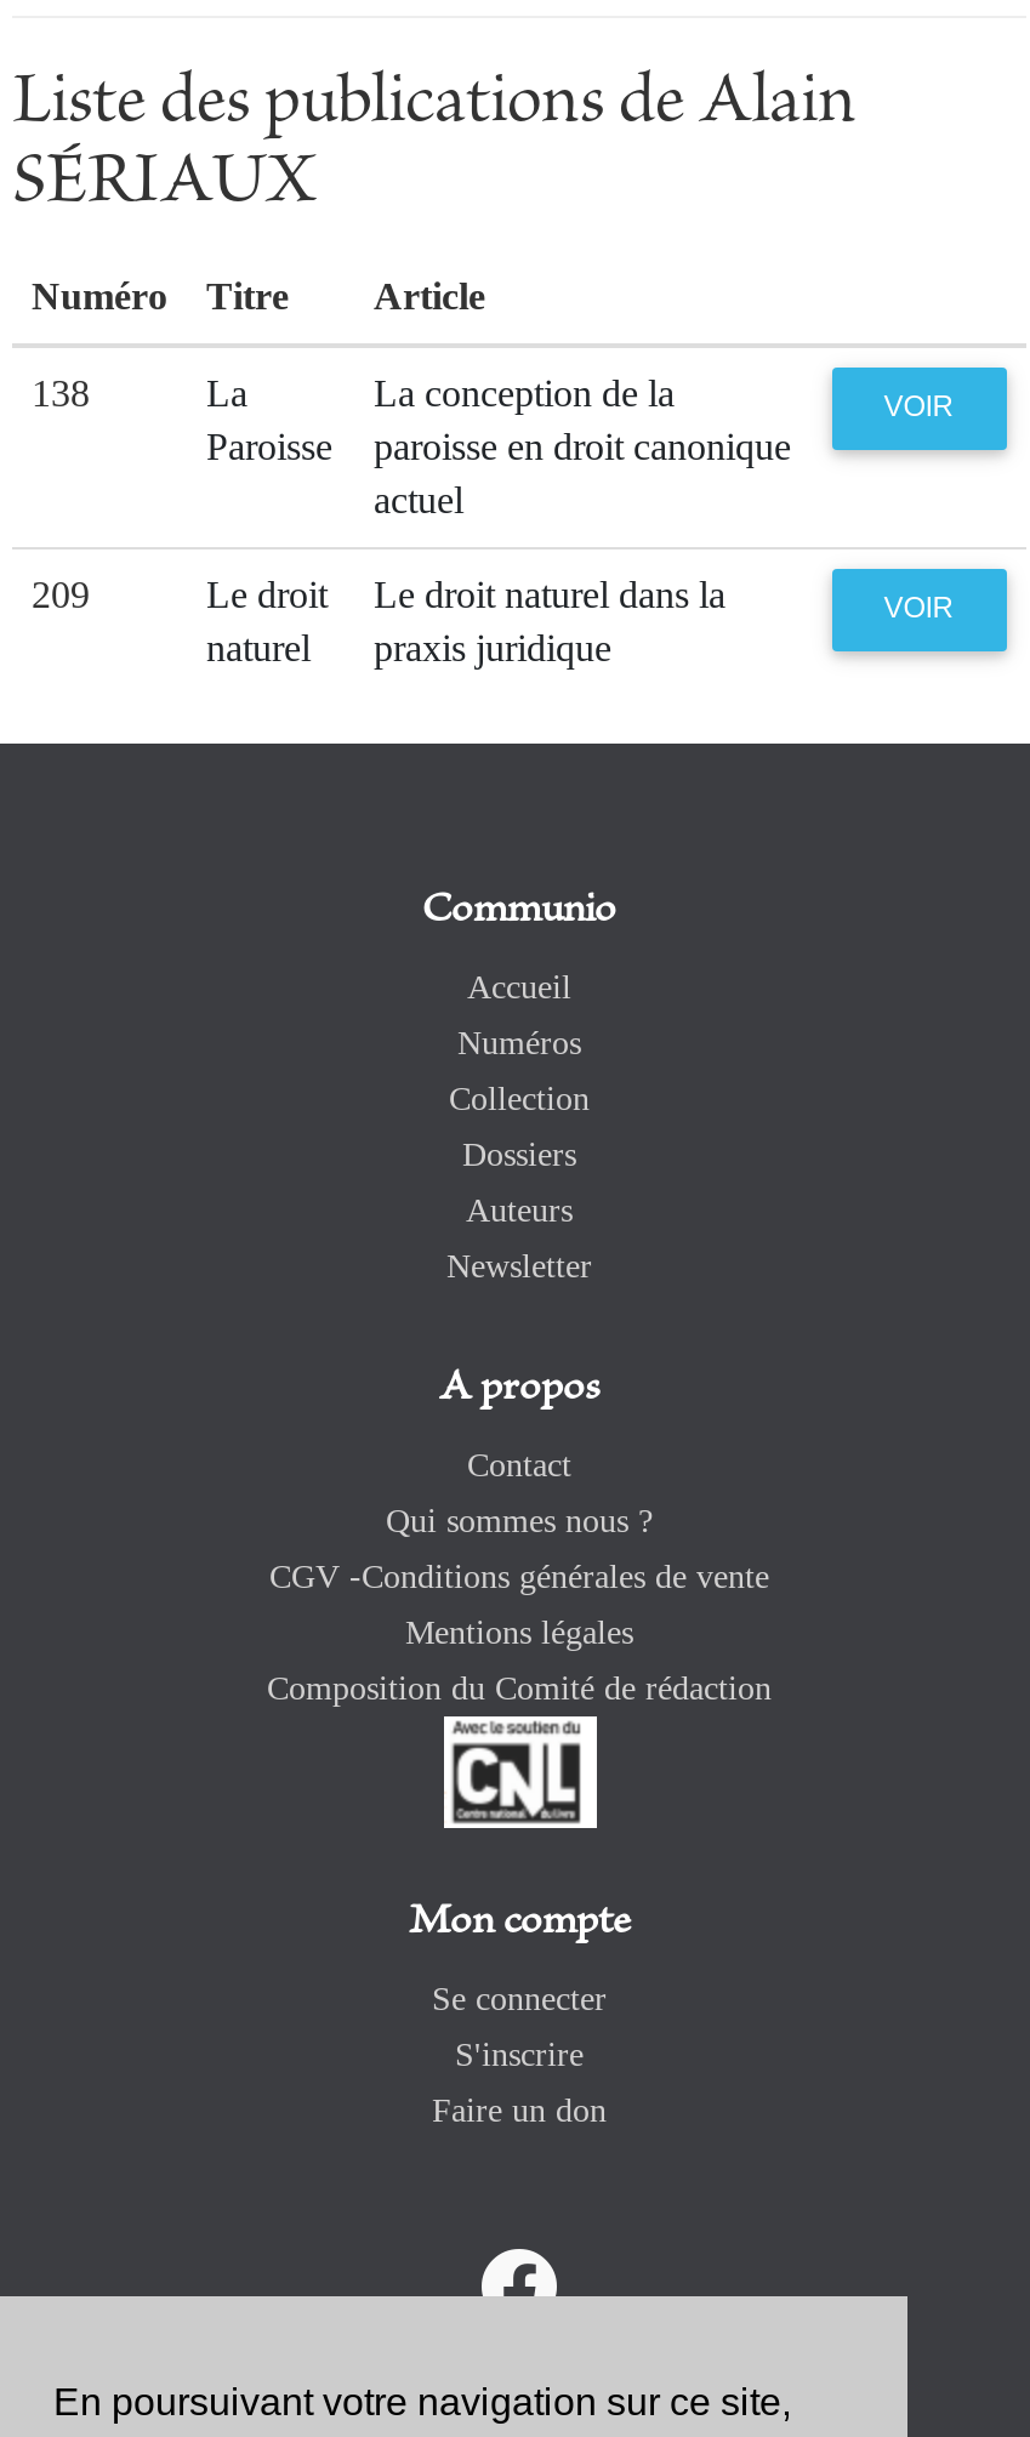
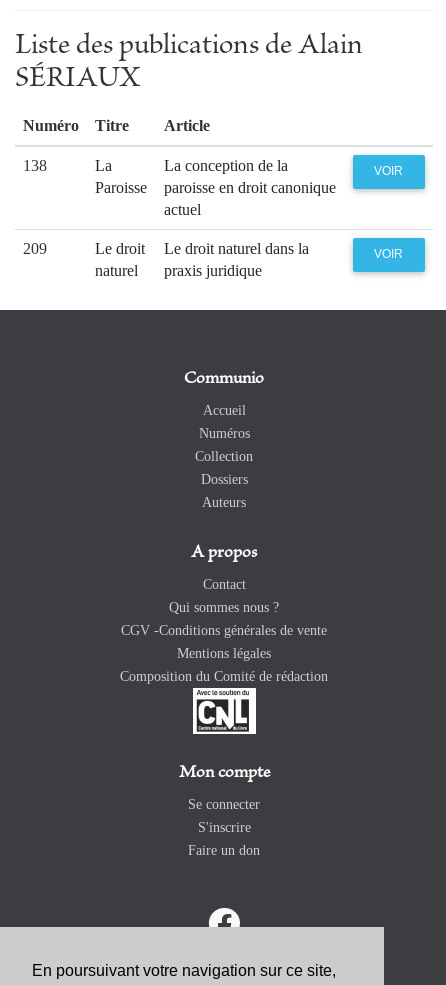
[446,1247,592,1284] Newsletter -> none

